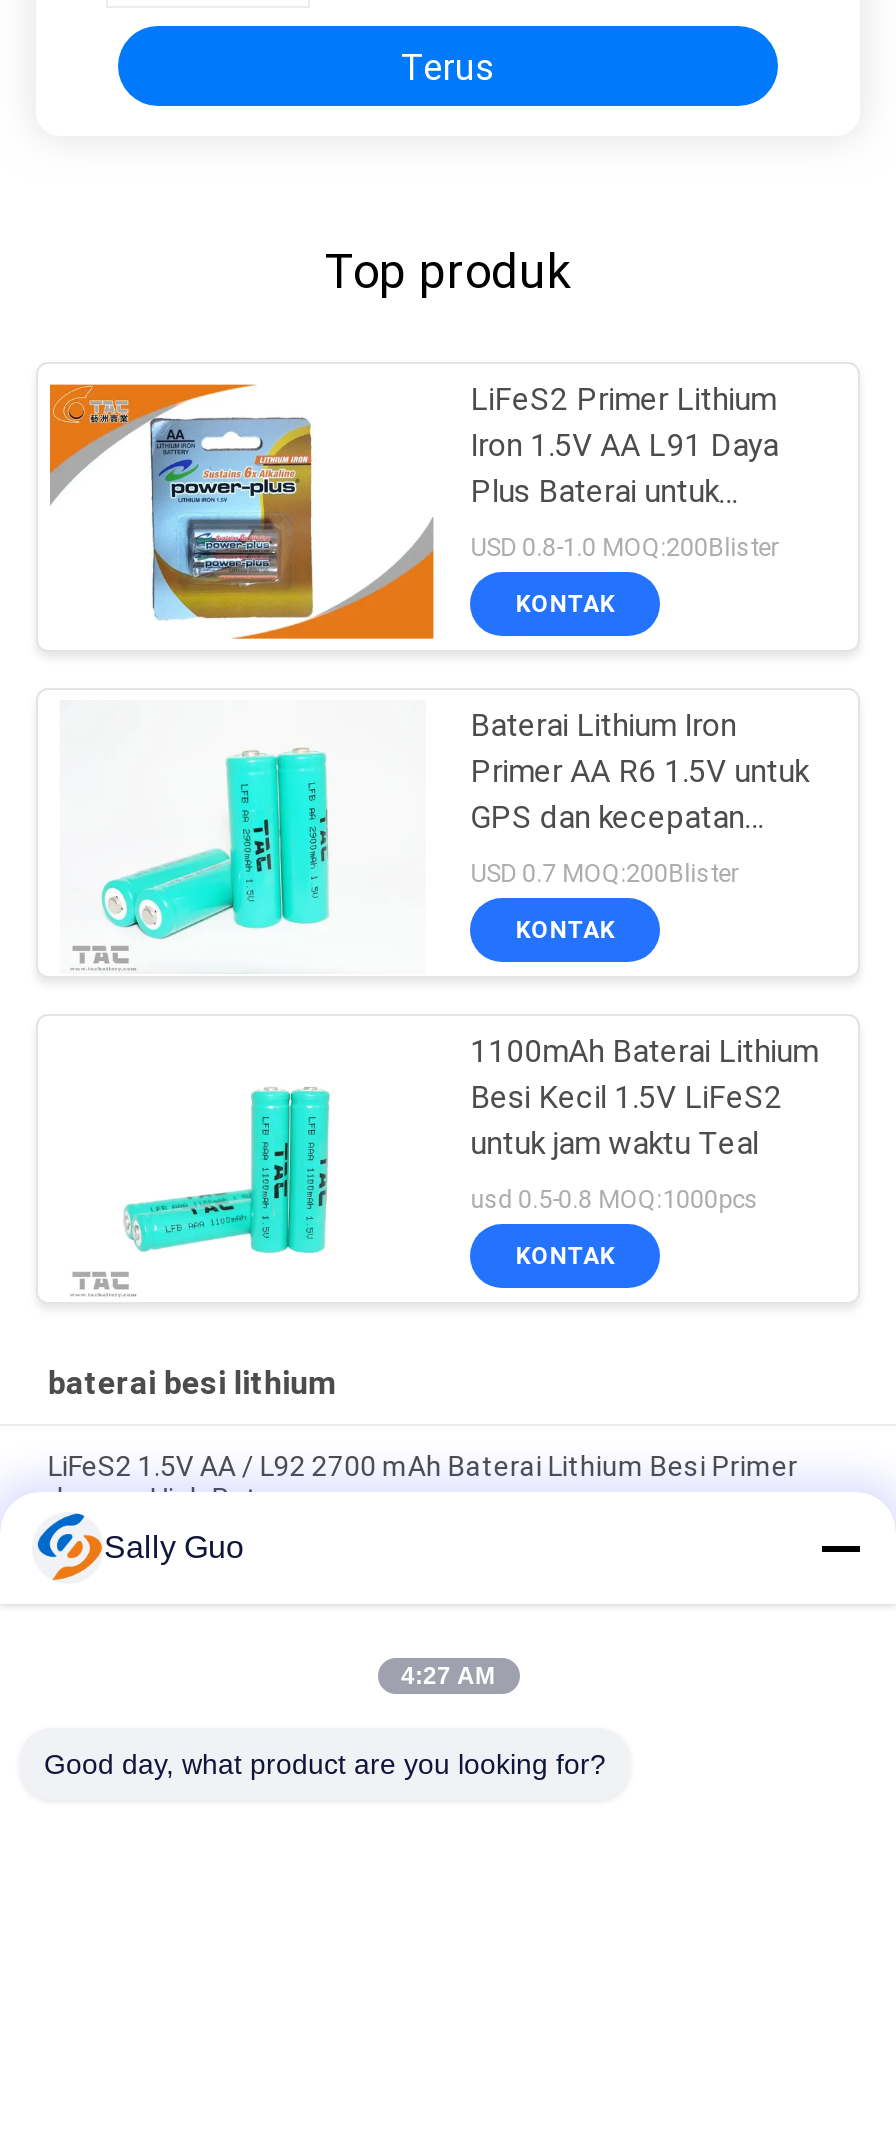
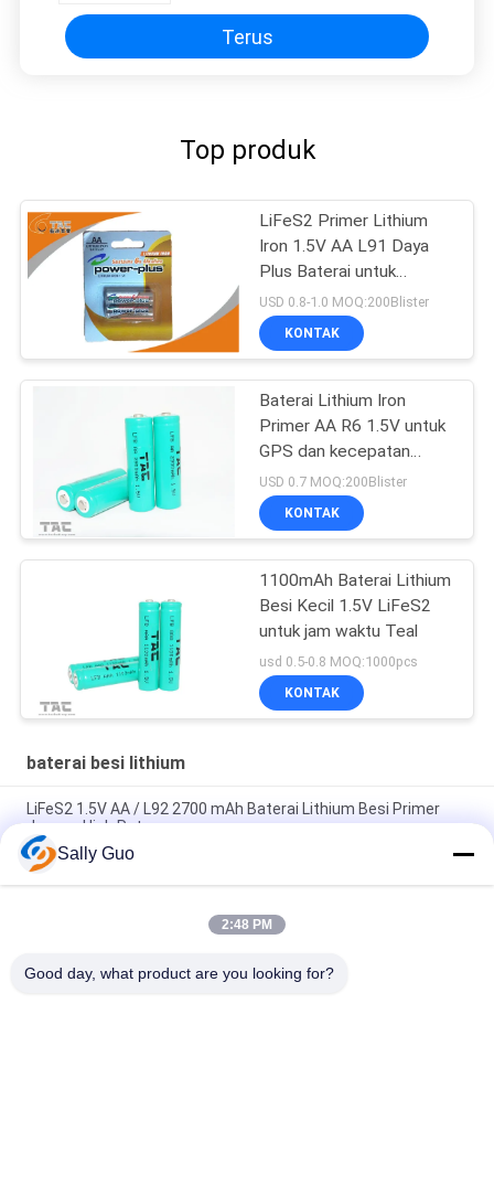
[401,1662,495,1690] 4:27 AM -> [222,917,272,932] 2:48 PM

